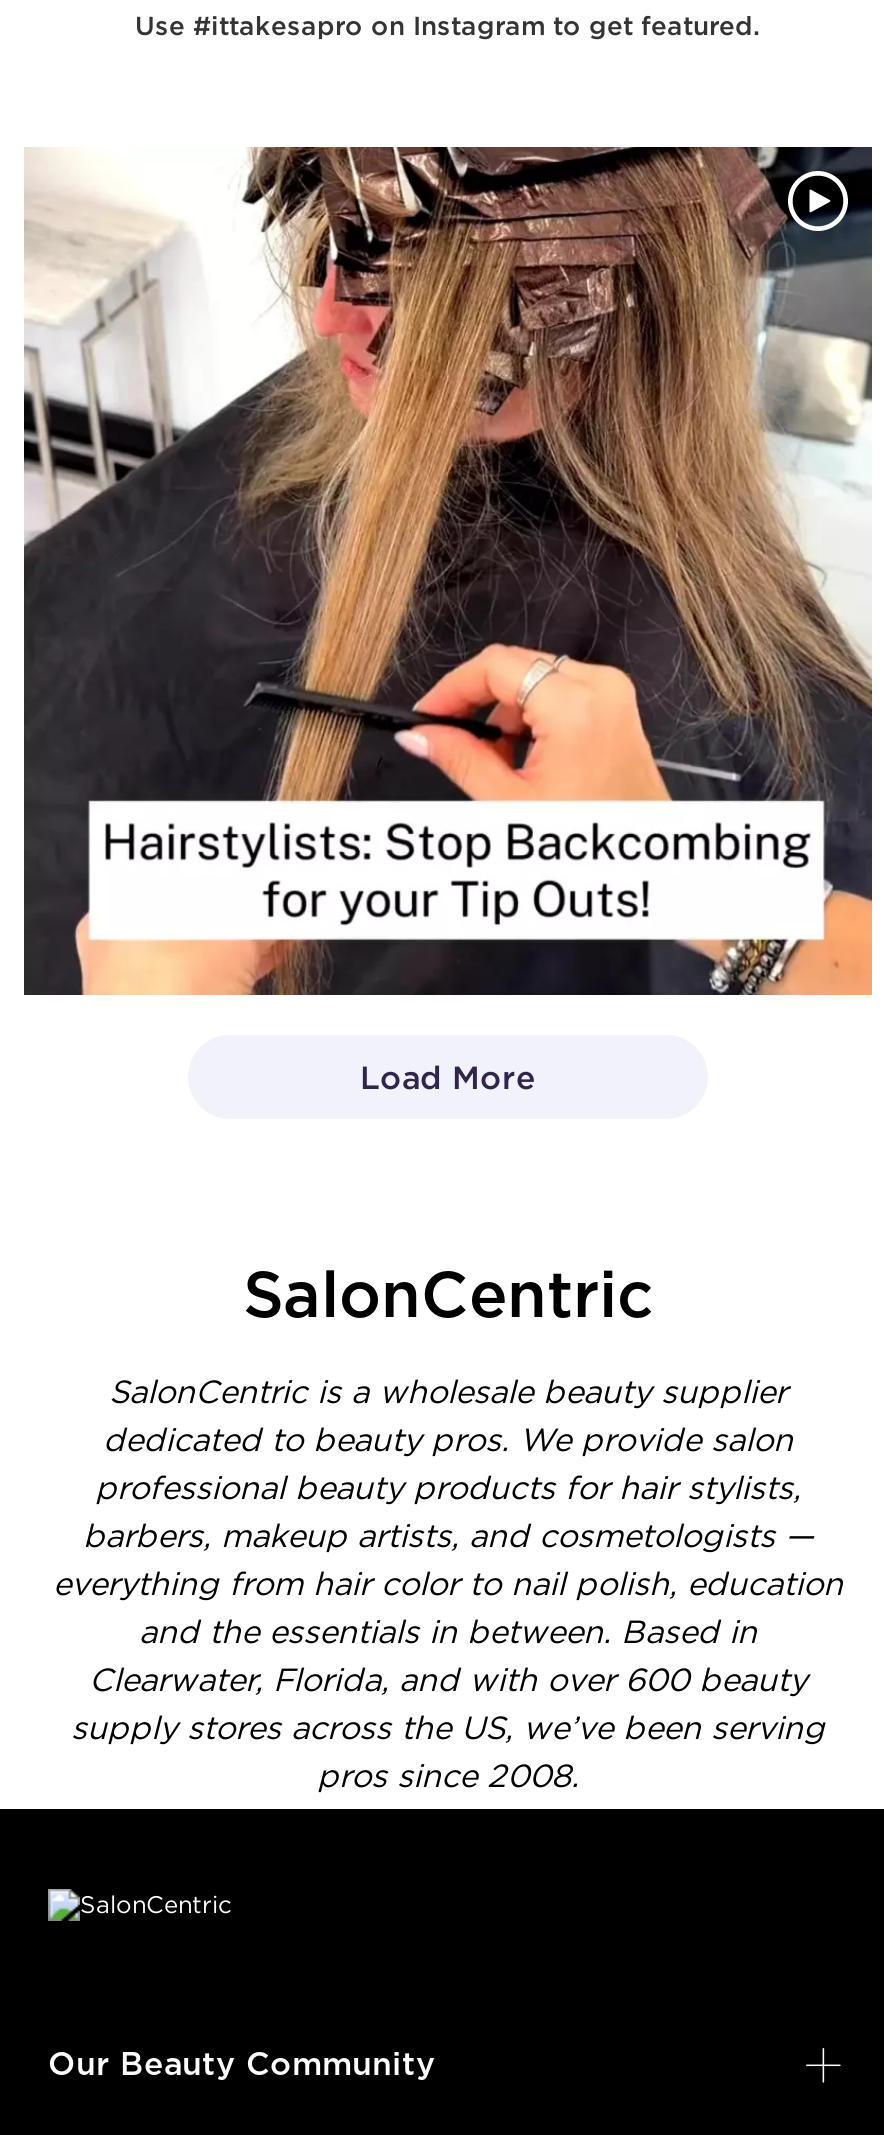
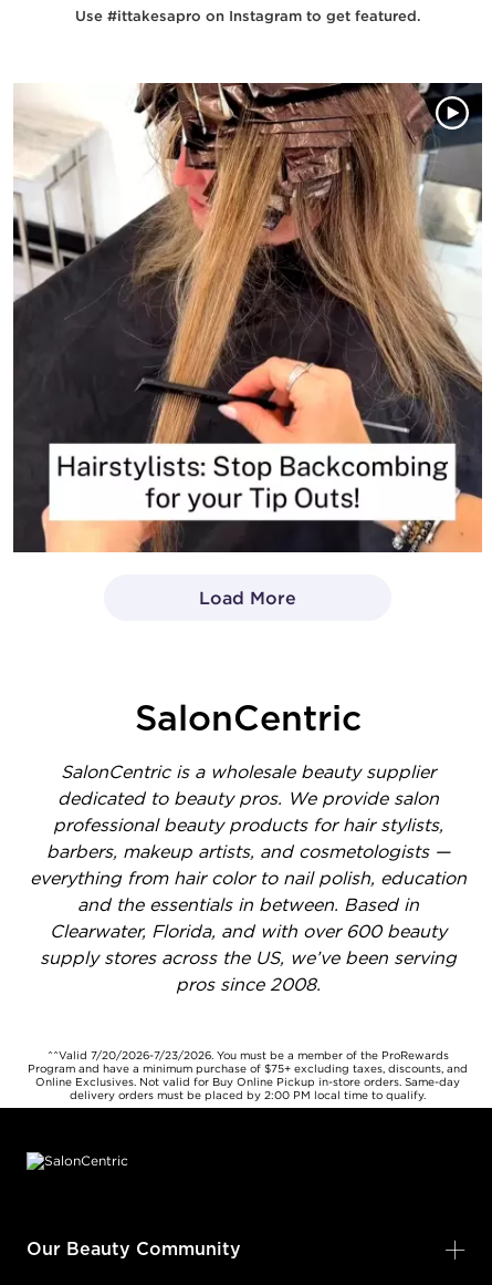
none -> [28,1048,468,1102] ^^Valid 7/20/2026-7/23/2026. You must be a member of the ProRewards | Program and have a minimum purchase of $75+ excluding taxes, discounts, and | Online Exclusives. Not valid for Buy Online Pickup in-store orders. Same-day | delivery orders must be placed by 2:00 PM local time to qualify.

